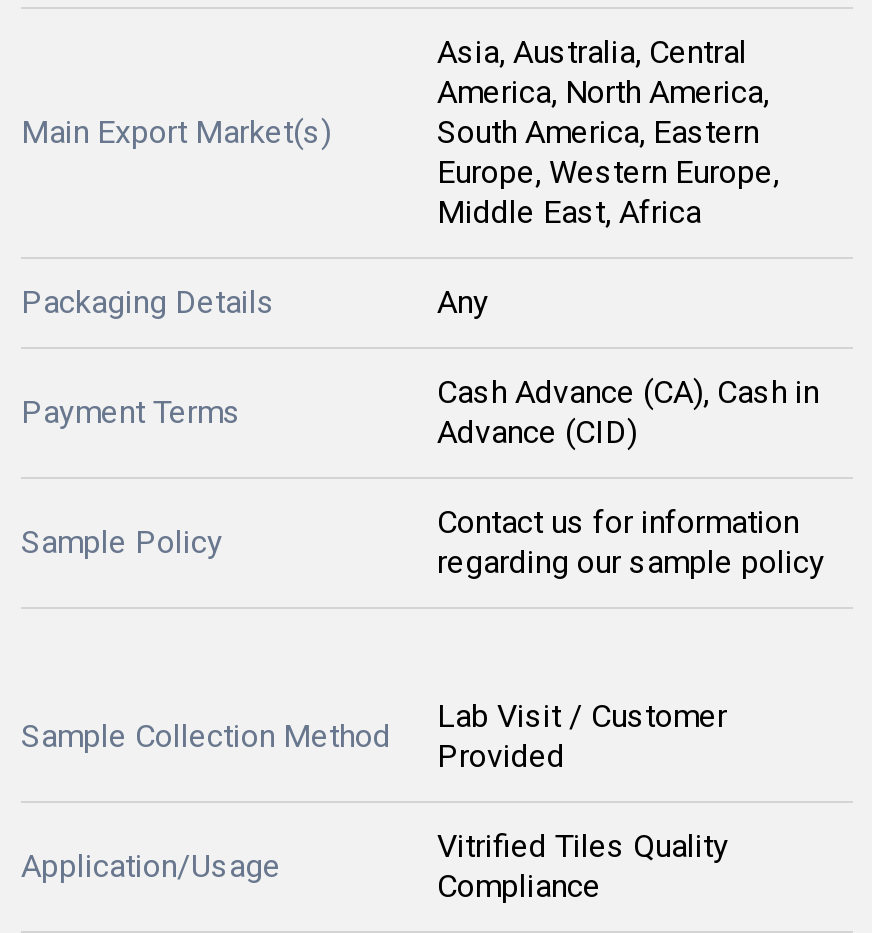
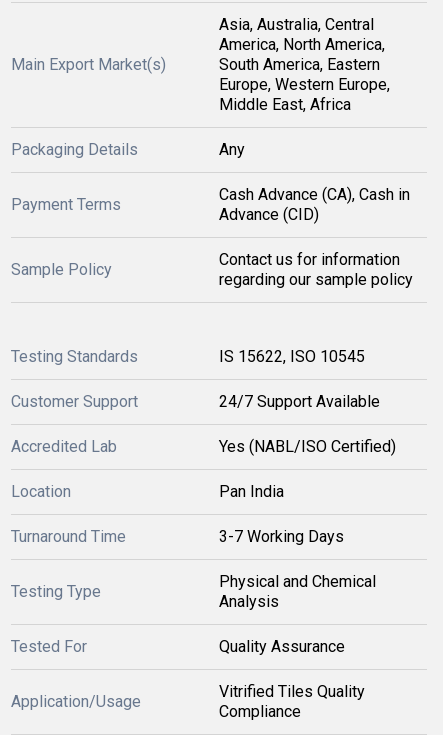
[437,697,727,775] Lab Visit / Customer | Provided -> [11,572,376,656] Physical and Chemical | Analysis | Tested For | Quality Assurance
[21,717,391,755] Sample Collection Method -> [11,347,396,601] Testing Standards | IS 15622, ISO 10545 | Customer Support | 24/7 Support Available | Accredited Lab | Yes (NABL/ISO Certified) | Location | Pan India | Turnaround Time | 3-7 Working Days | Testing Type

